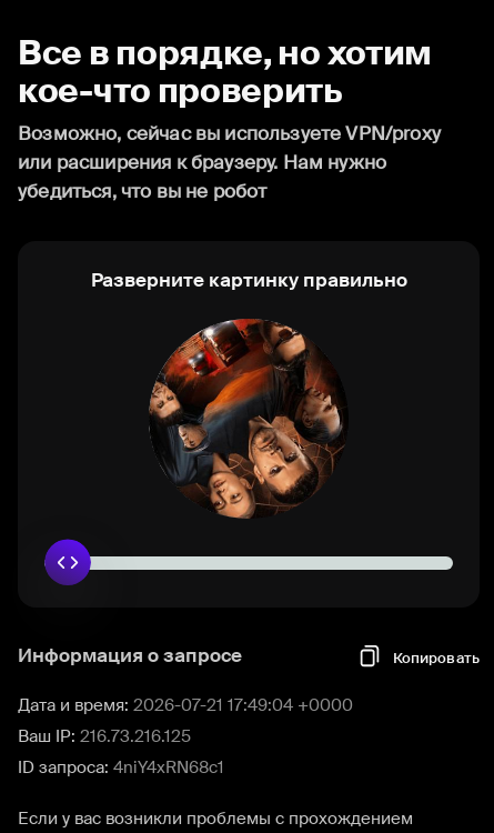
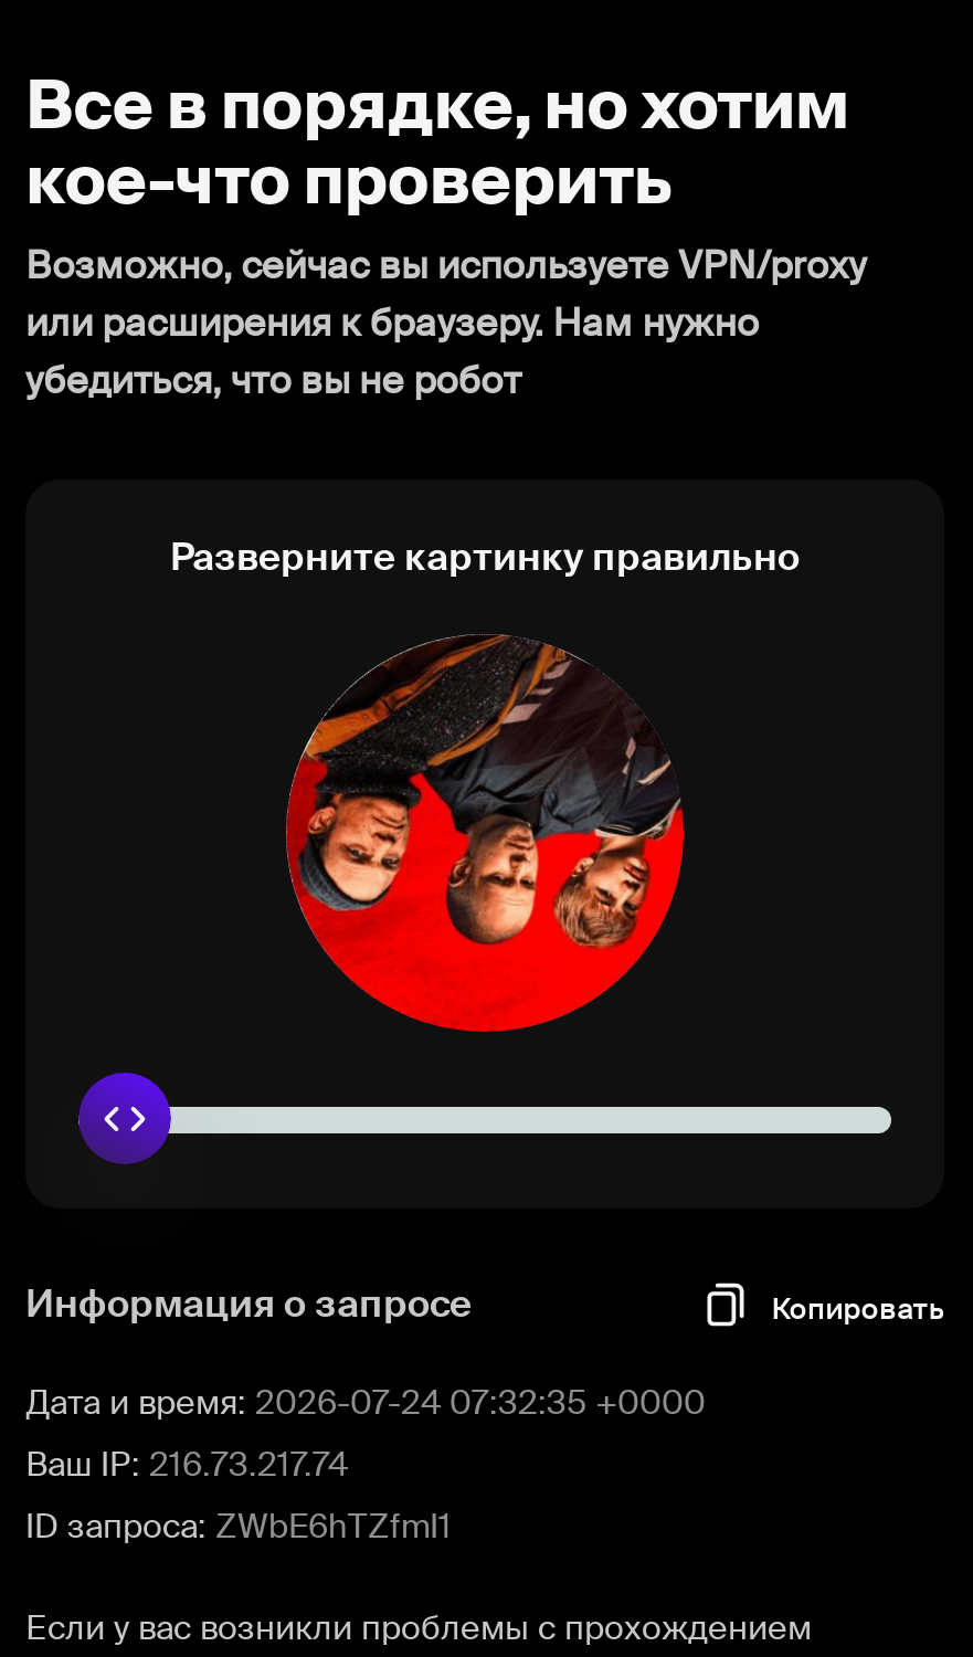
[149,319,349,519] [image] -> [284,636,686,1034] [image]
[18,694,353,716] Дата и время: 2026-07-21 17:49:04 +0000 -> [25,1381,706,1425] Дата и время: 2026-07-24 07:32:35 +0000
[18,725,191,747] Ваш IP: 216.73.216.125 -> [25,1443,348,1487] Ваш IP: 216.73.217.74
[18,756,224,779] ID запроса: 4niY4xRN68c1 -> [25,1505,452,1549] ID запроса: ZWbE6hTZfmI1

